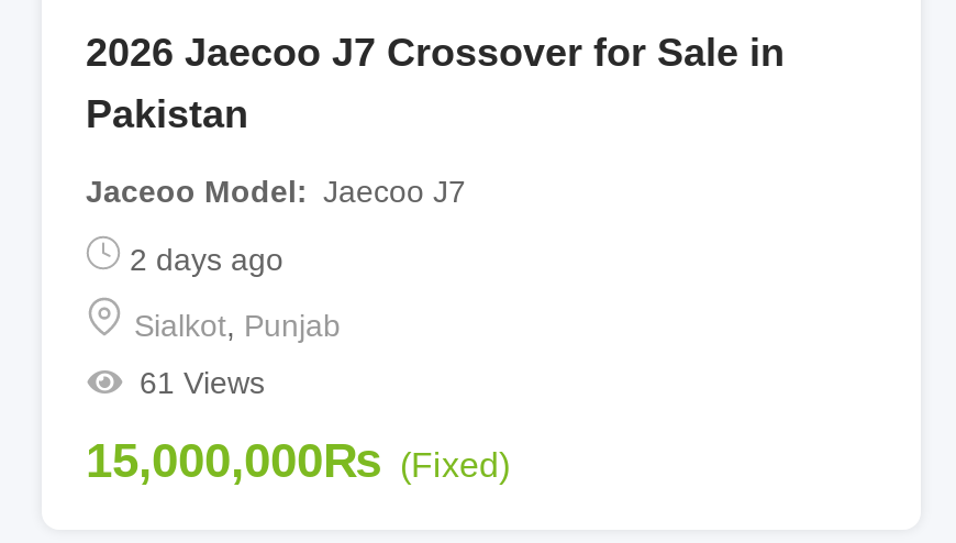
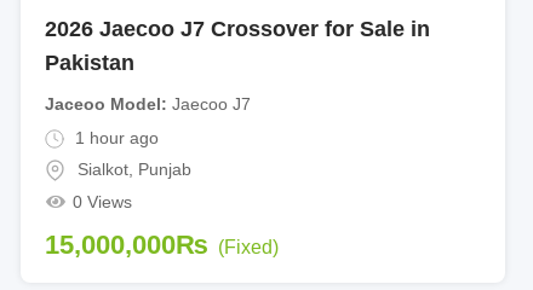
[121,241,284,277] 2 days ago -> [70,128,159,147] 1 hour ago
[140,364,265,400] 61 Views -> [72,193,131,212] 0 Views

